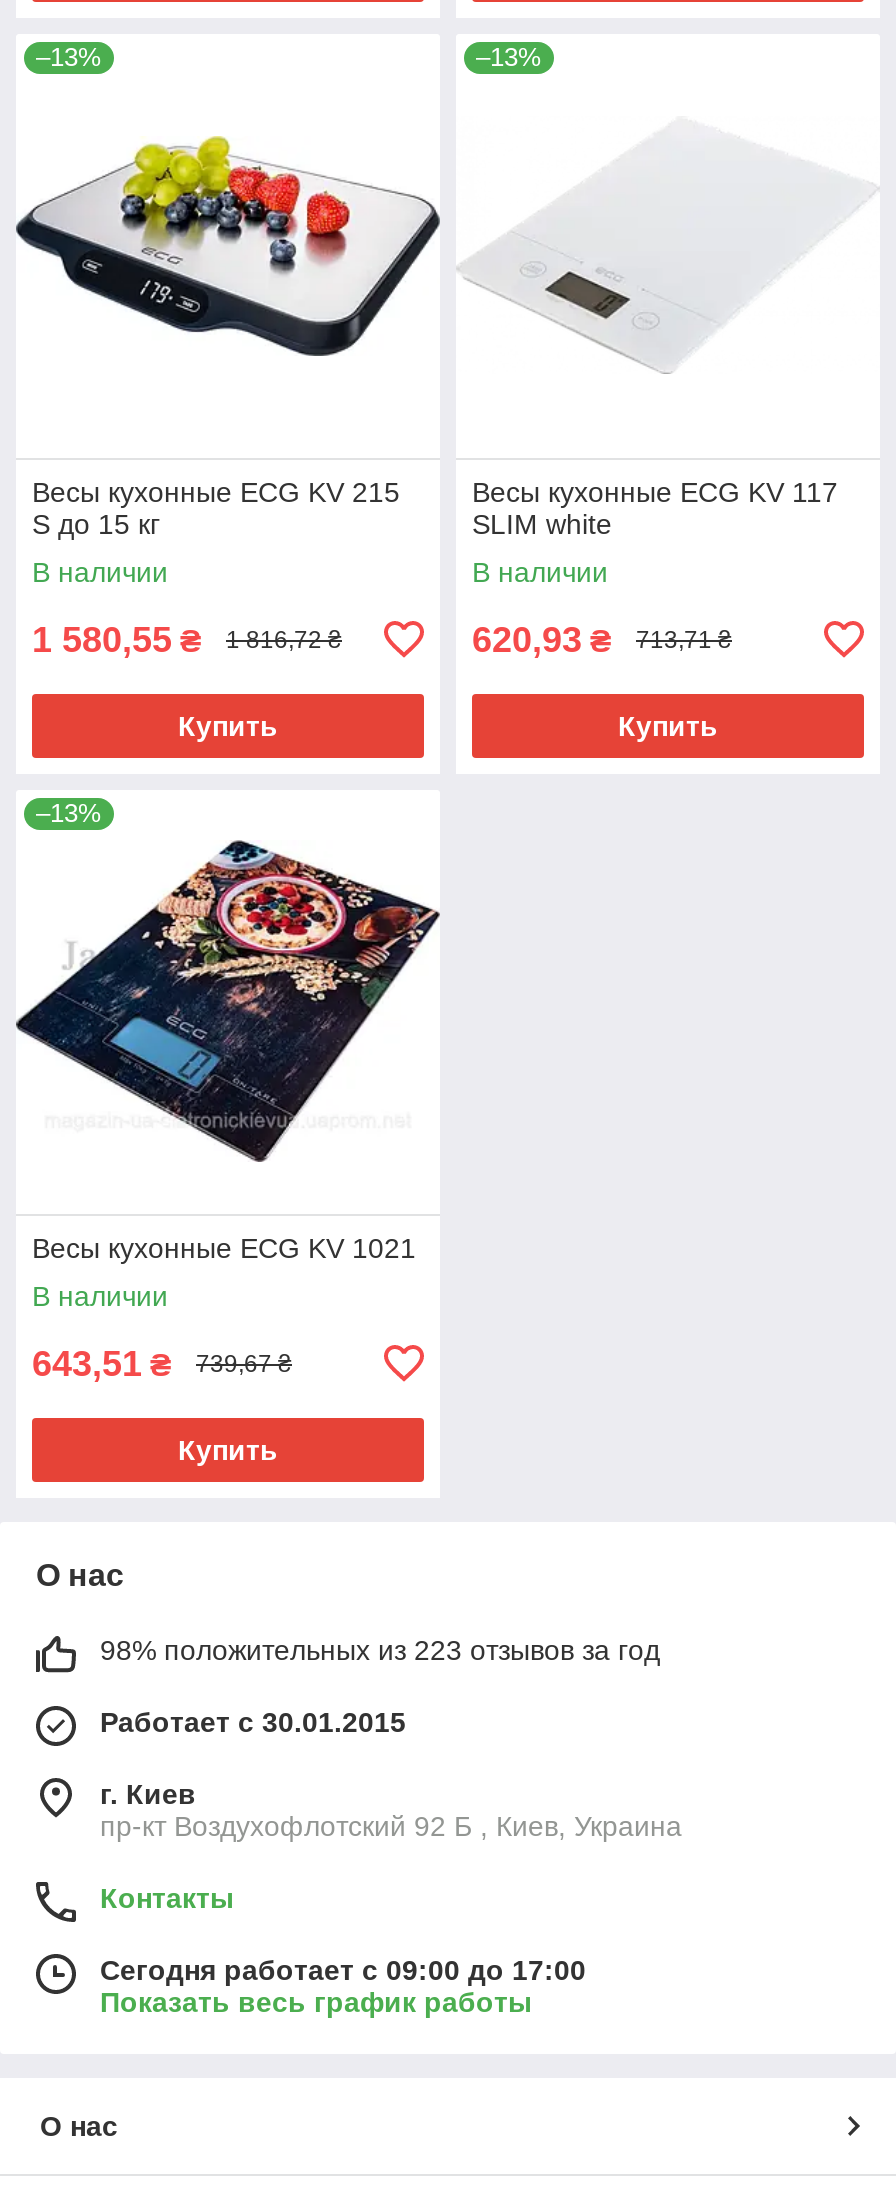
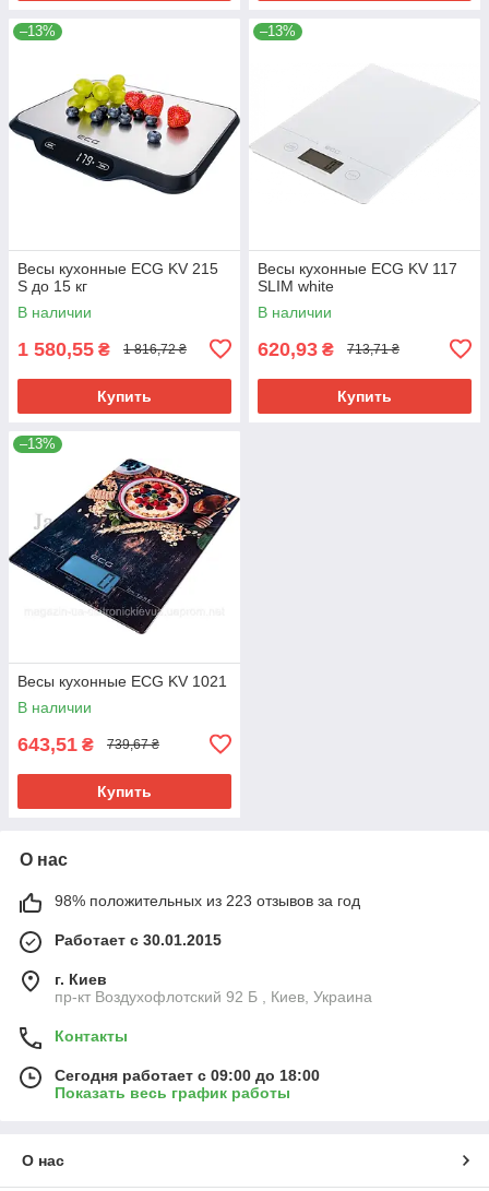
[100,1954,586,1986] Сегодня работает с 09:00 до 17:00 -> [55,1066,320,1084] Сегодня работает с 09:00 до 18:00

